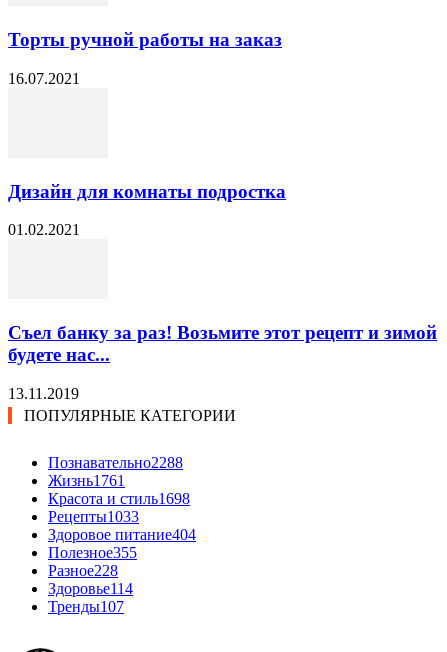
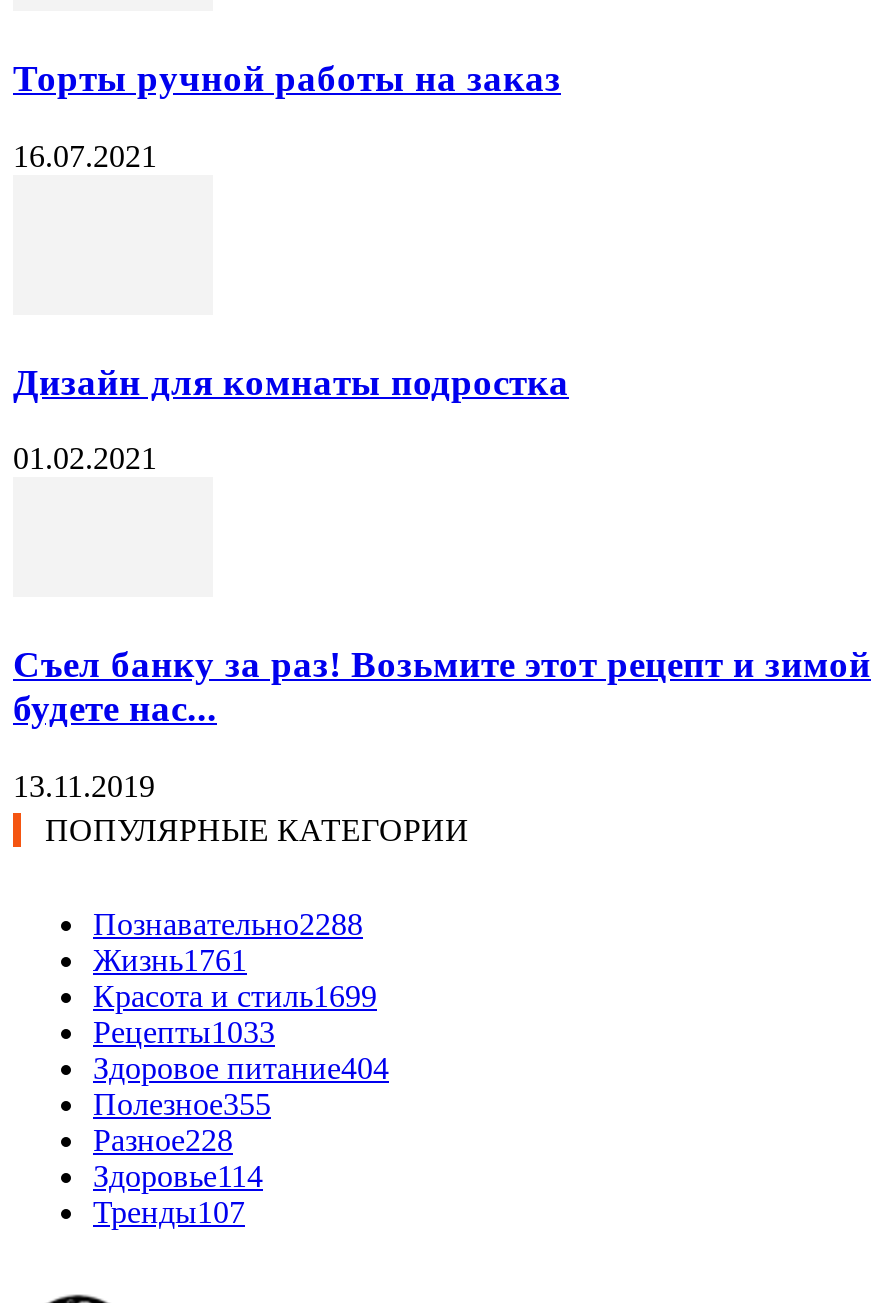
[48,490,190,507] Красота и стиль1698 -> [93,979,377,1013] Красота и стиль1699

